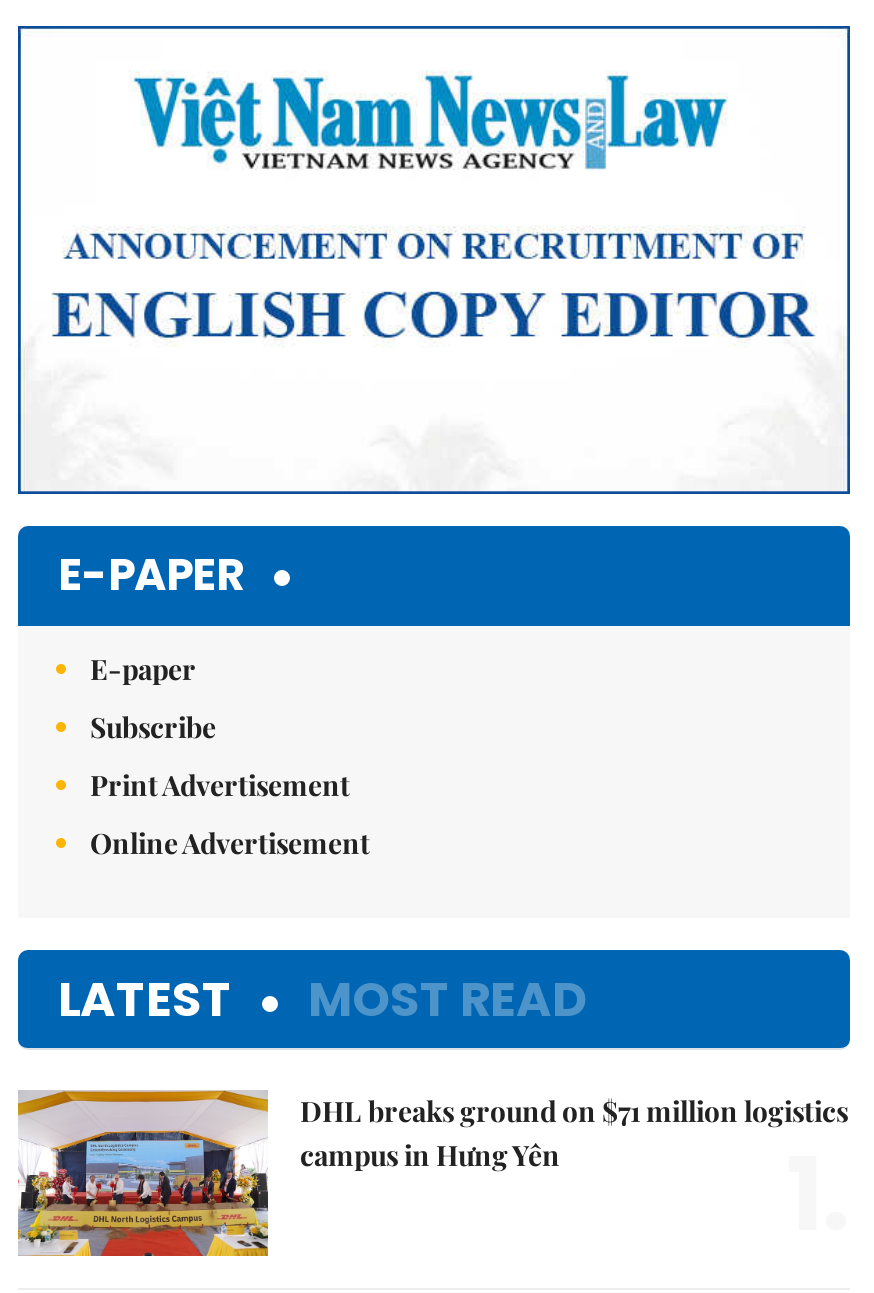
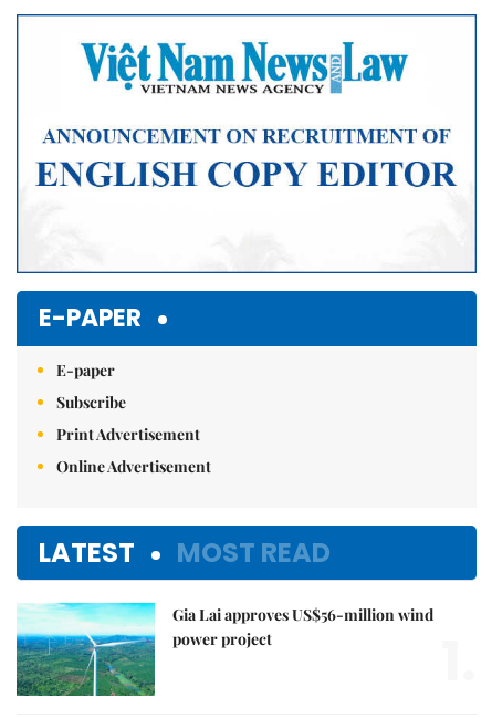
[16,1088,848,1258] [image] | DHL breaks ground on $71 million logistics | campus in Hưng Yên -> [15,602,433,697] [image] | Gia Lai approves US$56-million wind | power project

